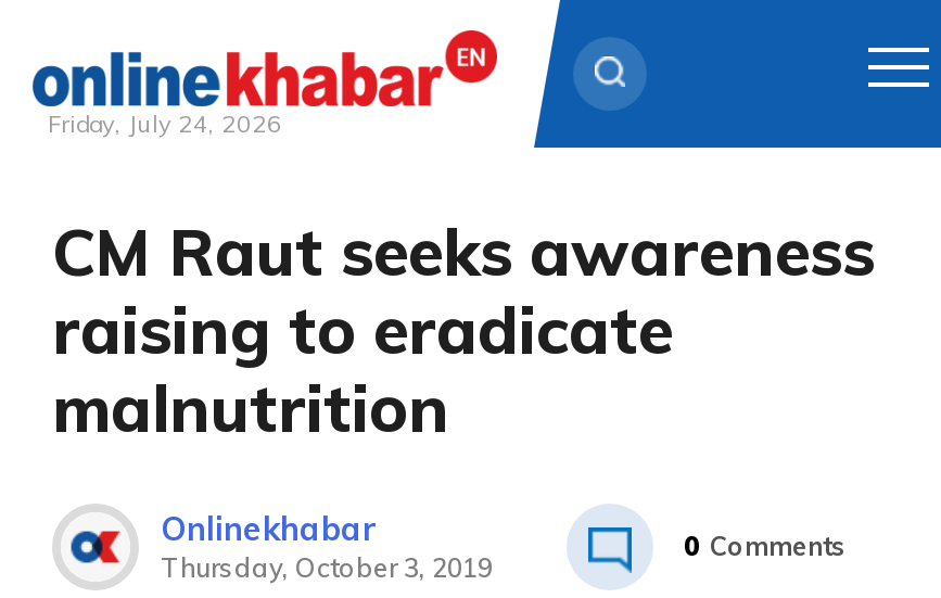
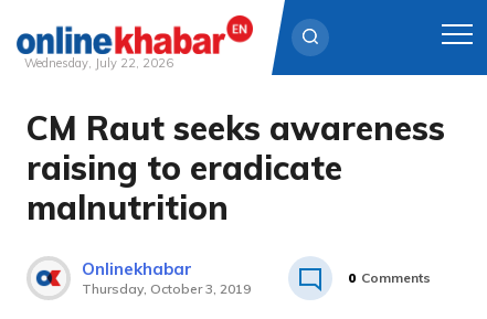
[48,109,282,139] Friday, July 24, 2026 -> [24,55,173,71] Wednesday, July 22, 2026

